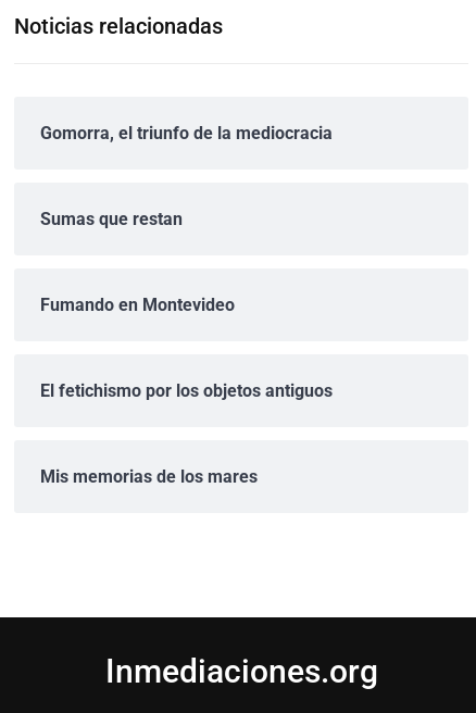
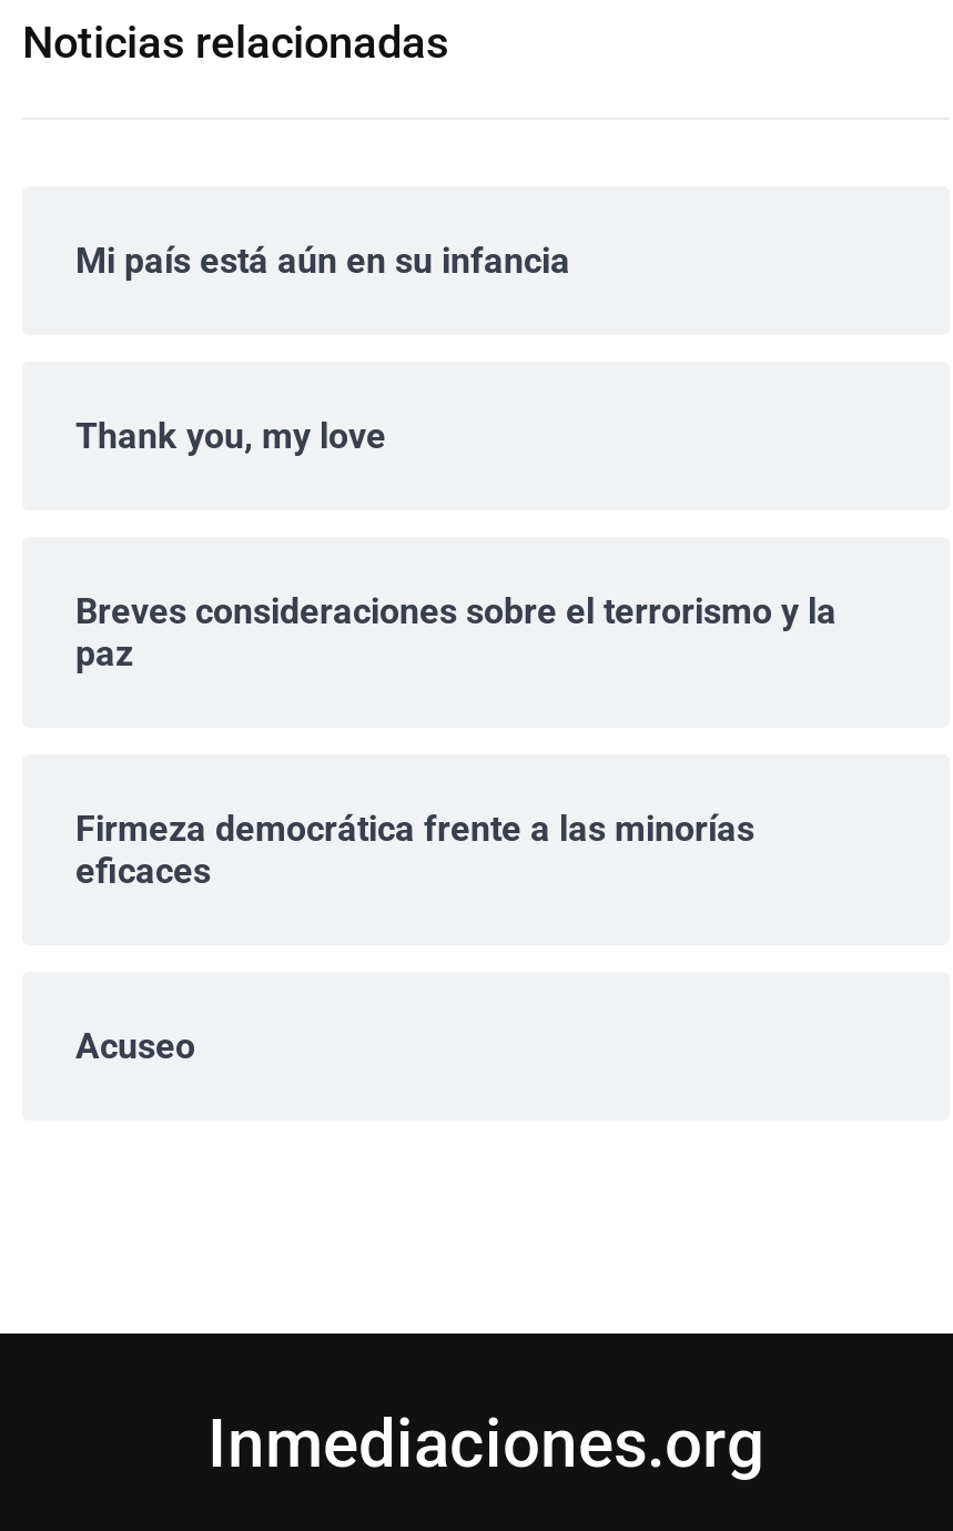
[40,123,333,144] Gomorra, el triunfo de la mediocracia -> [75,239,570,282] Mi país está aún en su infancia
[40,209,183,230] Sumas que restan -> [75,415,386,457] Thank you, my love
[40,295,235,316] Fumando en Montevideo -> [75,590,837,674] Breves consideraciones sobre el terrorismo y la | paz
[40,381,333,401] El fetichismo por los objetos antiguos -> [75,807,754,892] Firmeza democrática frente a las minorías | eficaces
[40,467,258,487] Mis memorias de los mares -> [75,1025,195,1067] Acuseo

